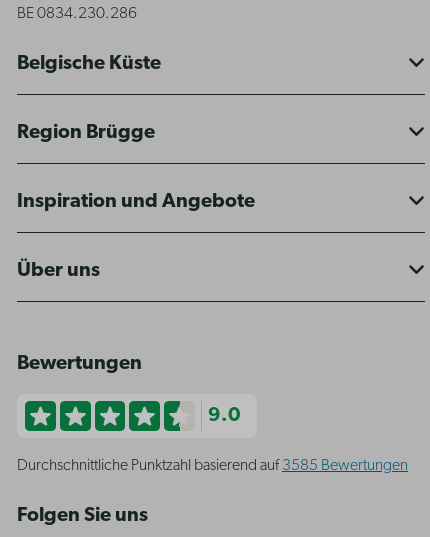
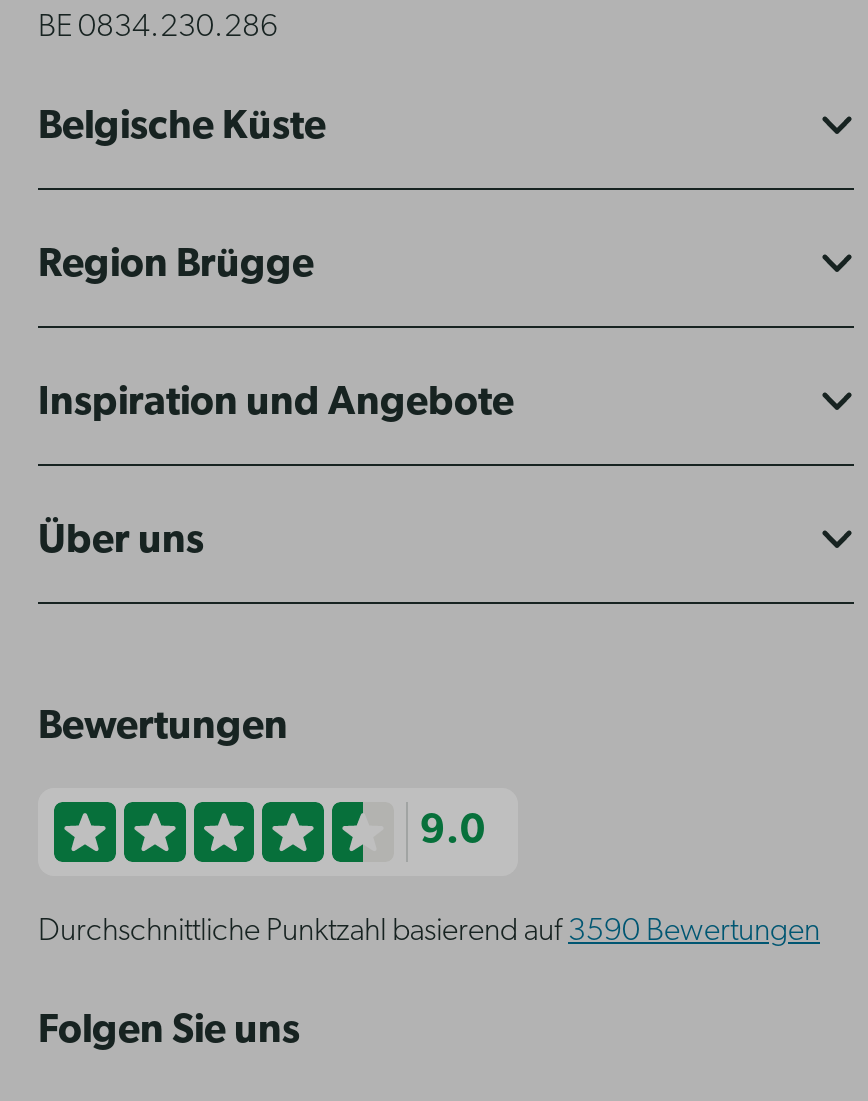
[17,458,408,474] Durchschnittliche Punktzahl basierend auf 3585 Bewertungen -> [38,916,820,948] Durchschnittliche Punktzahl basierend auf 3590 Bewertungen

